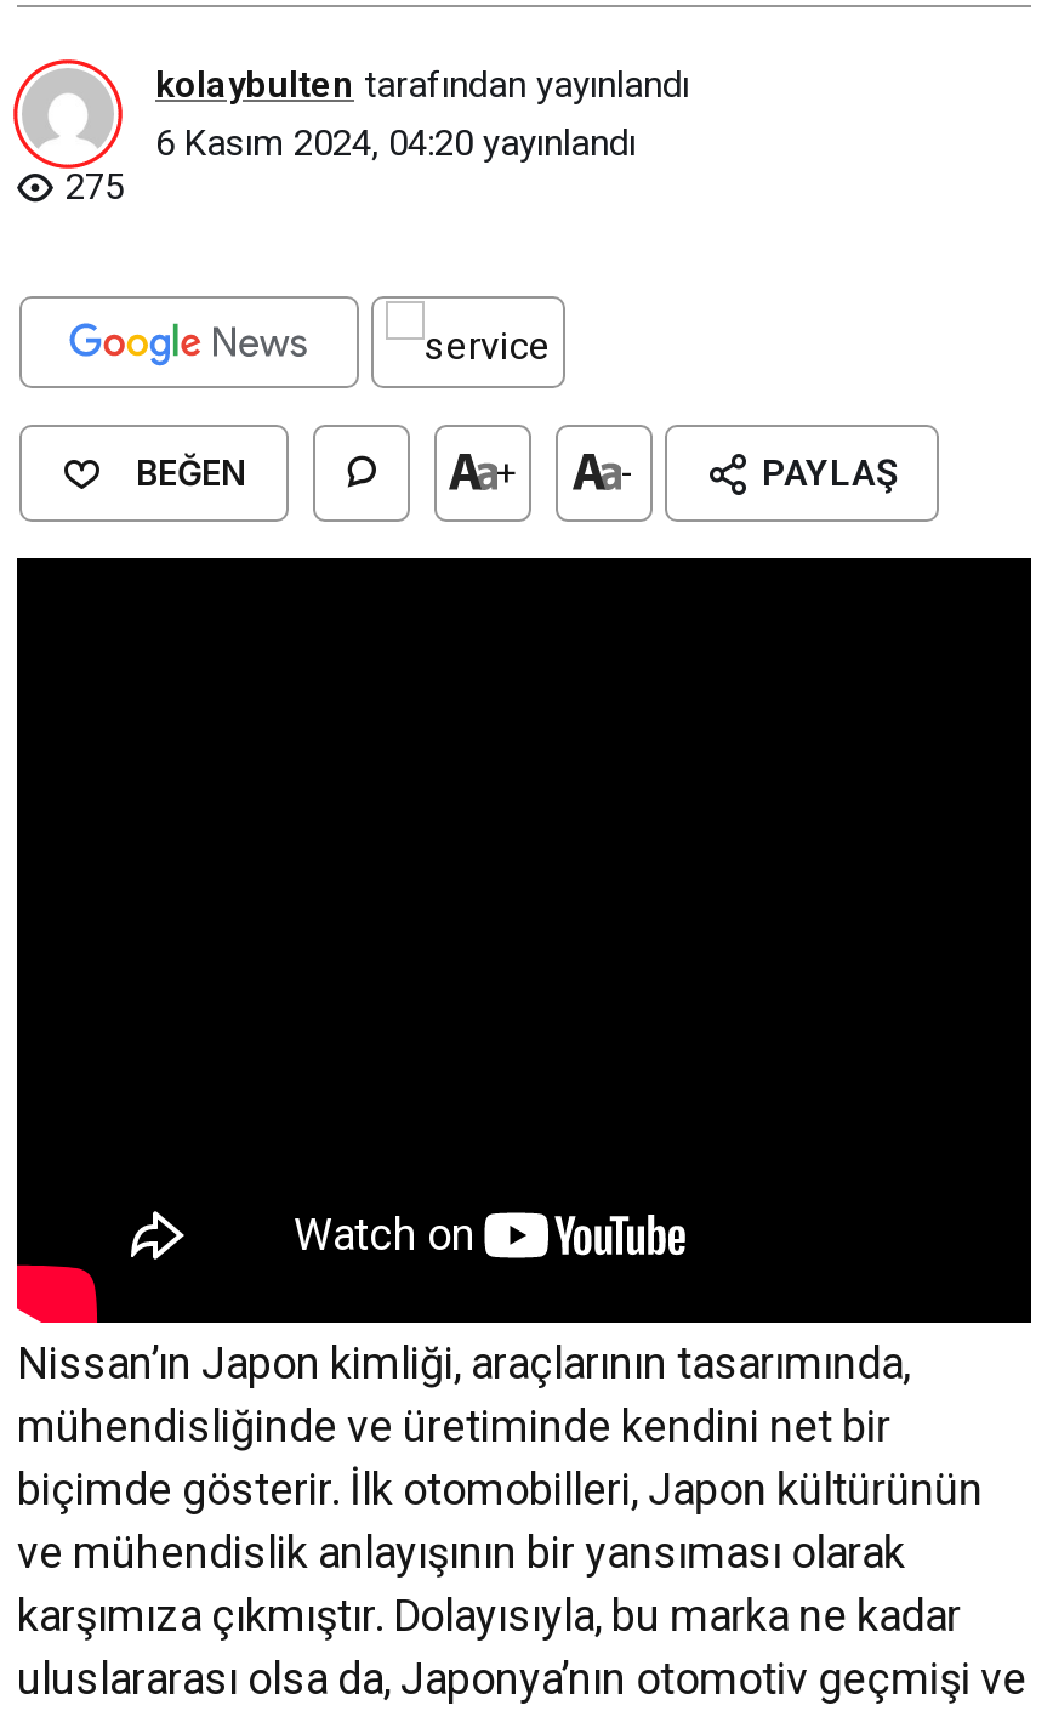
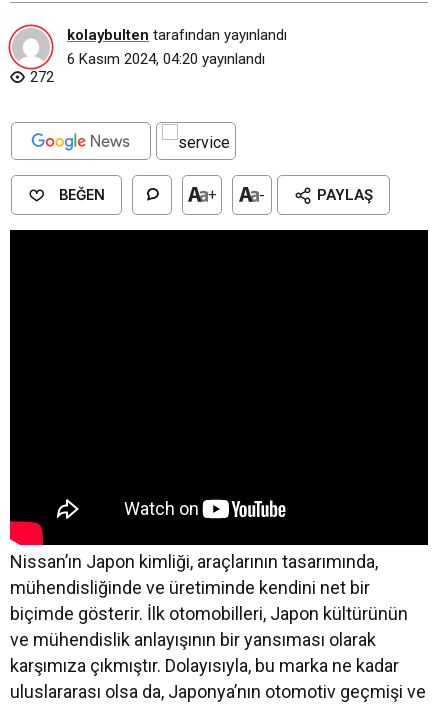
[66,164,124,208] 275 -> [30,67,54,85] 272

